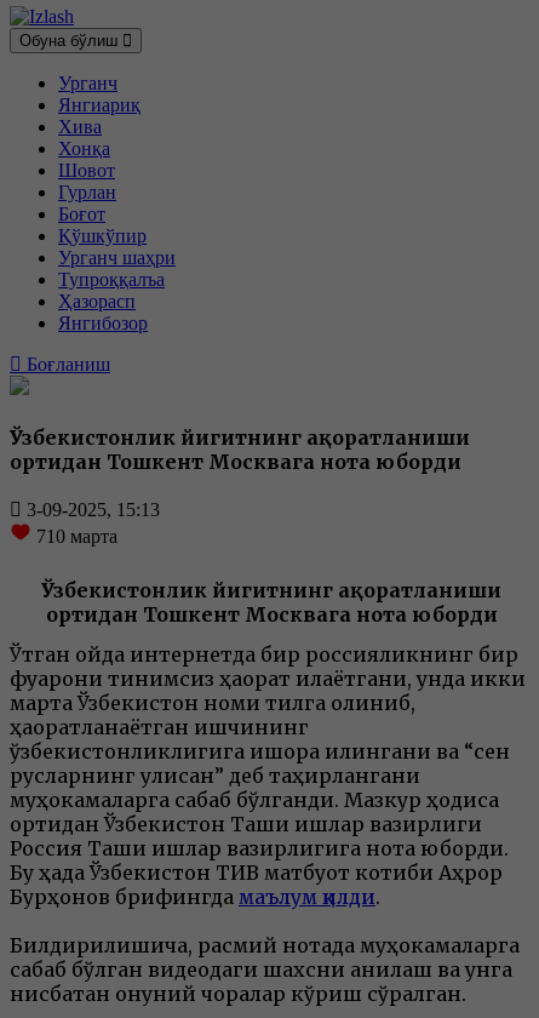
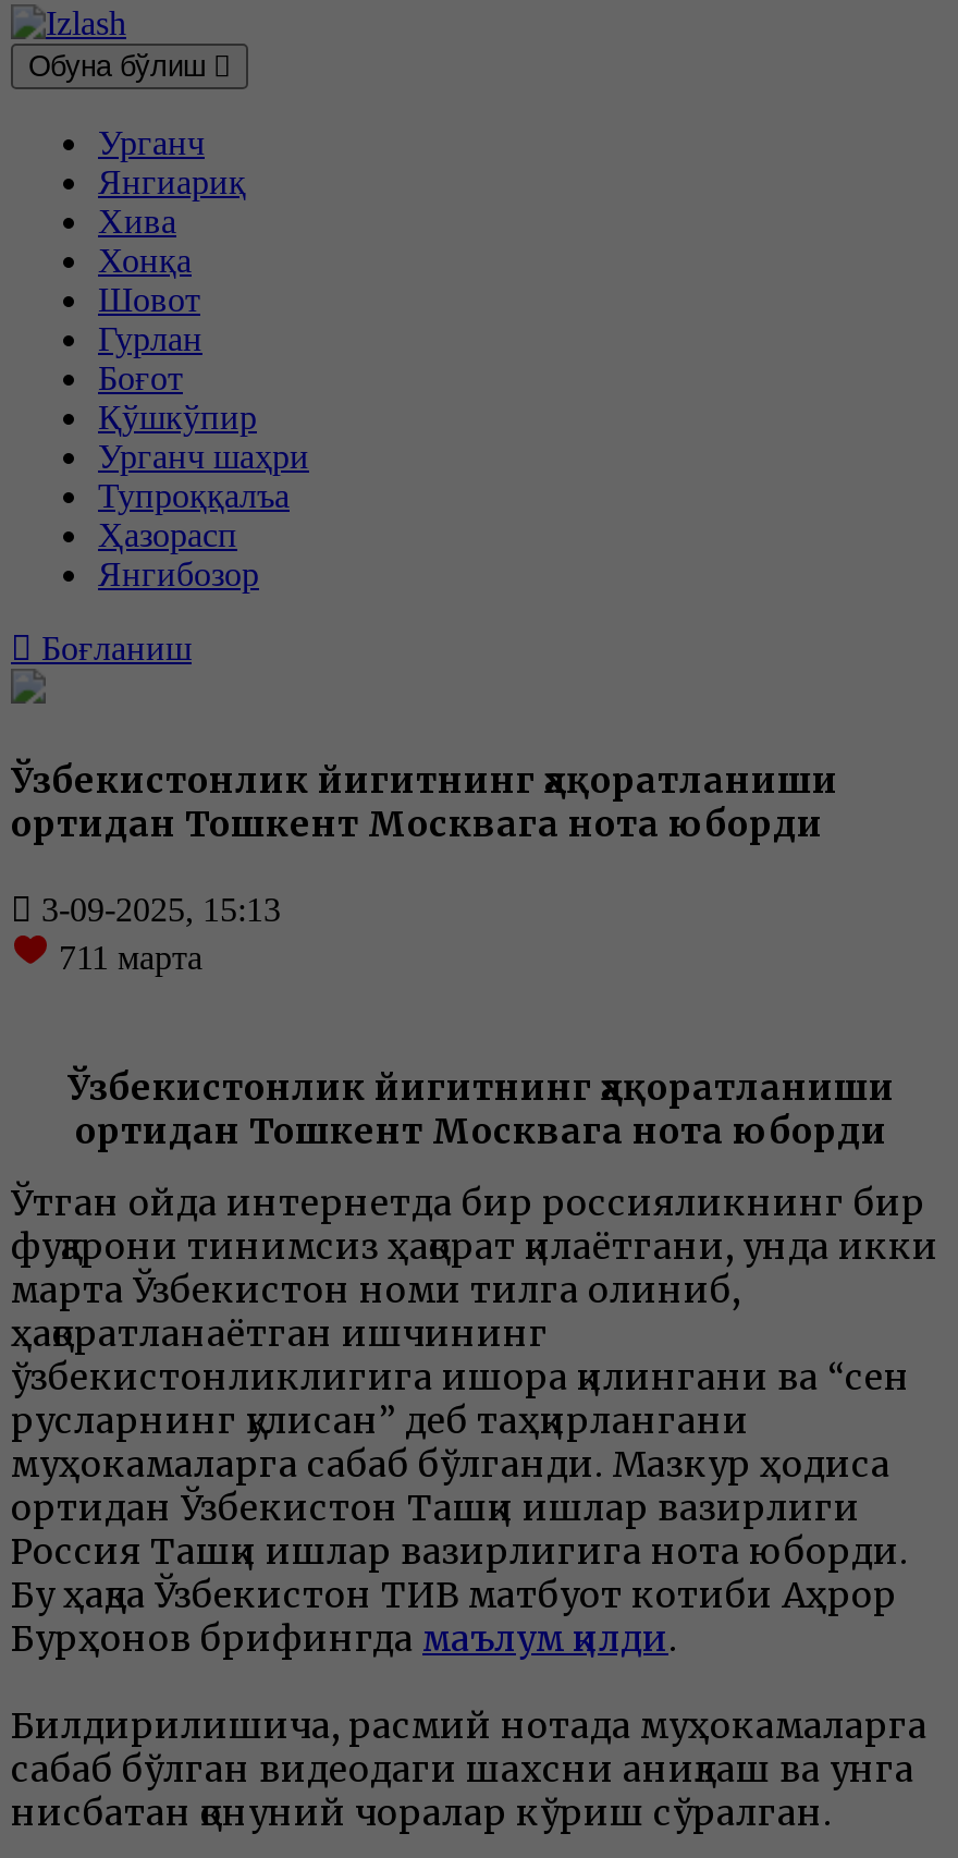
[36,526,117,547] 710 марта -> [59,939,202,976] 711 марта

